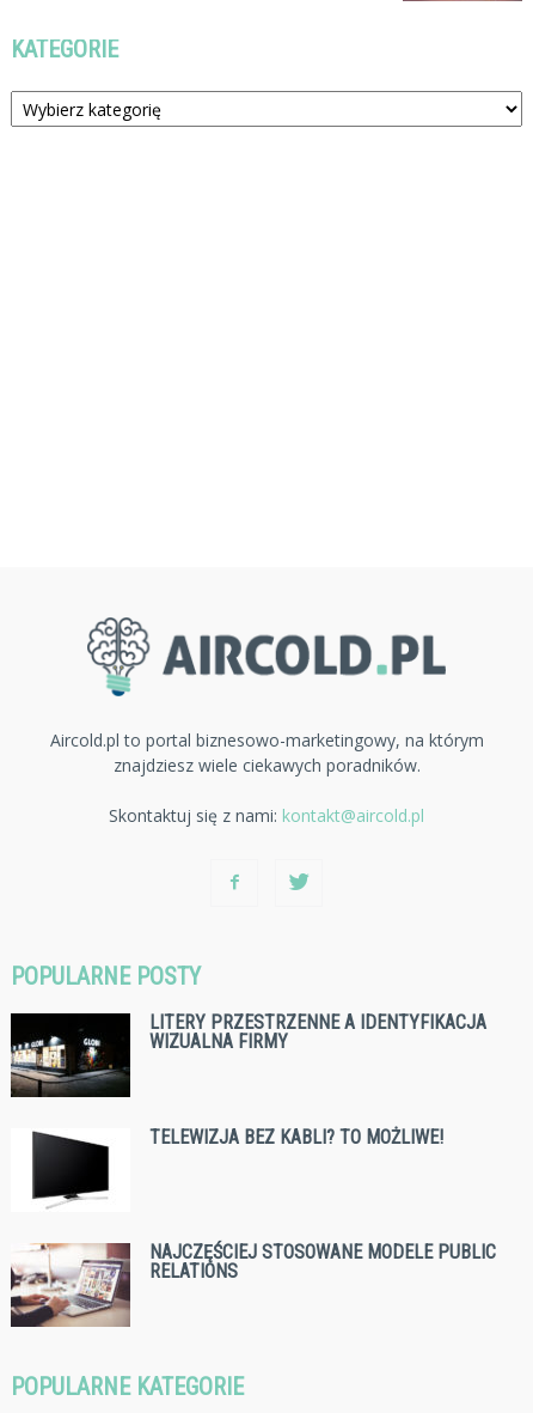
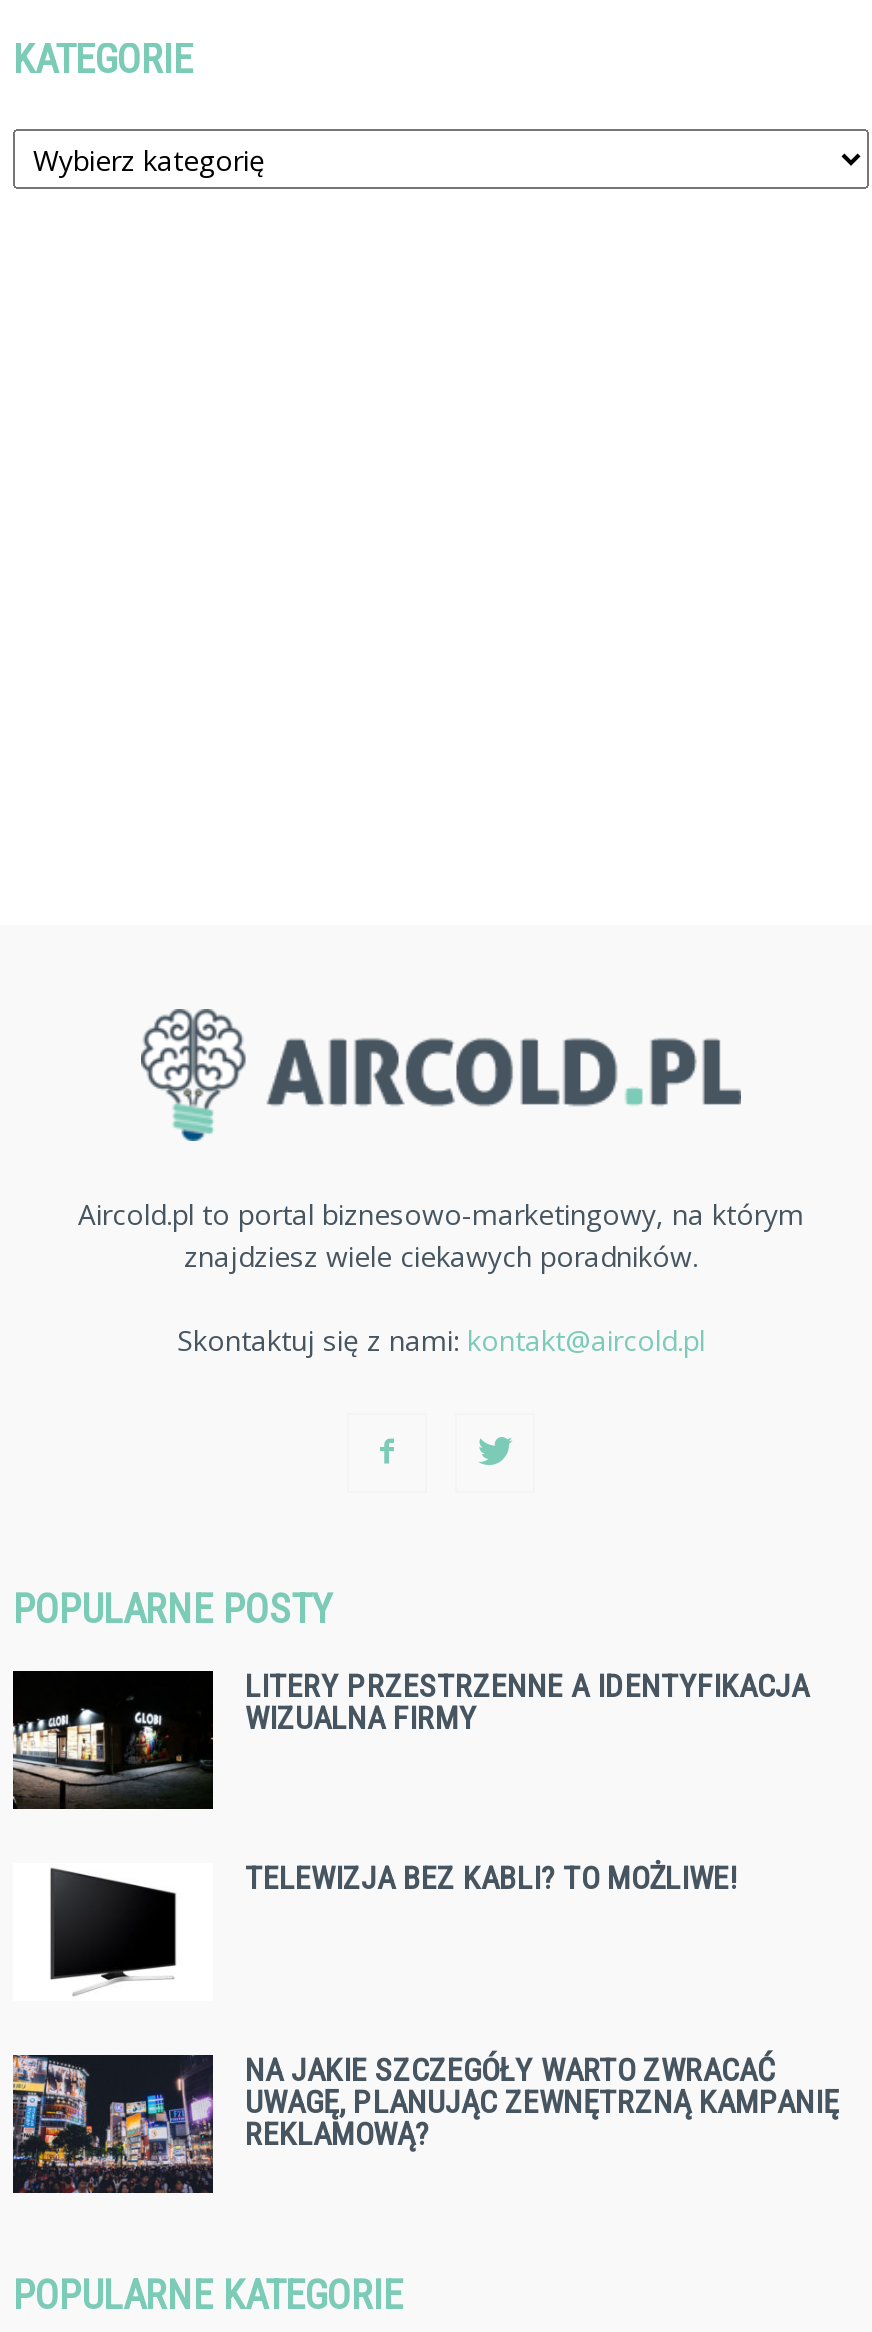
[11,1240,496,1327] [image] | NAJCZĘŚCIEJ STOSOWANE MODELE PUBLIC | RELATIONS -> [11,2050,839,2193] [image] | NA JAKIE SZCZEGÓŁY WARTO ZWRACAĆ | UWAGĘ, PLANUJĄC ZEWNĘTRZNĄ KAMPANIĘ | REKLAMOWĄ?

